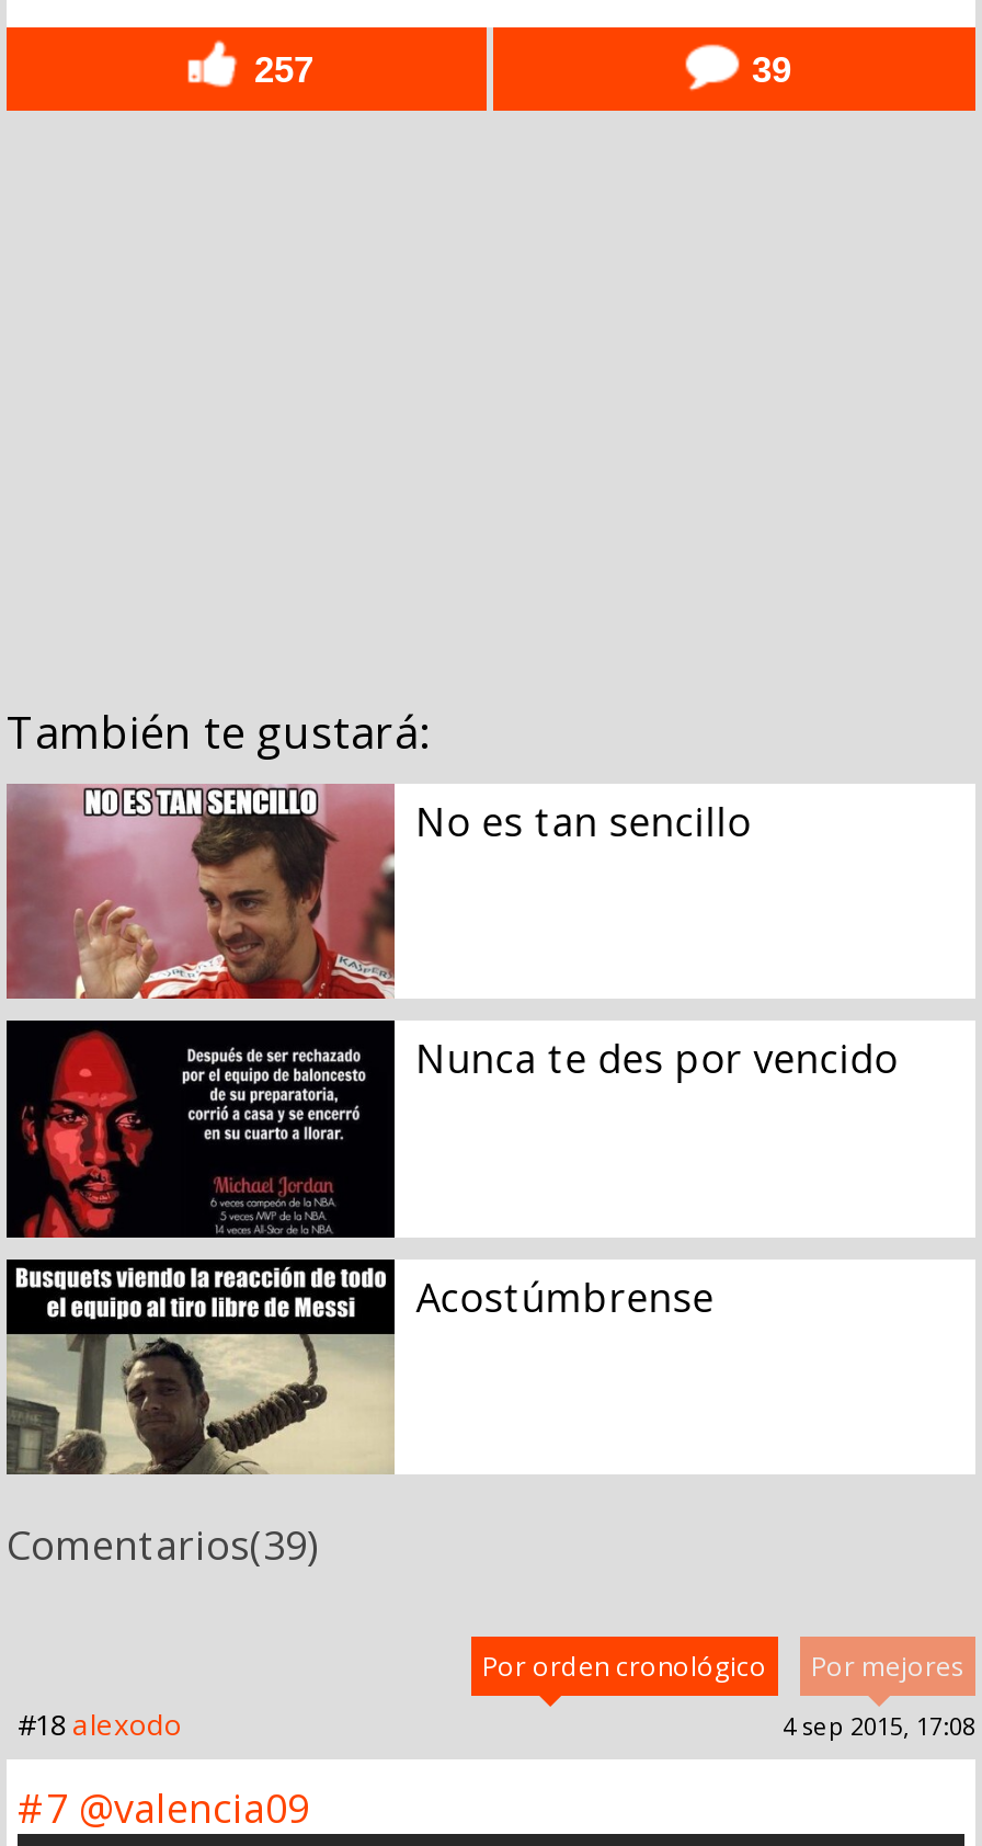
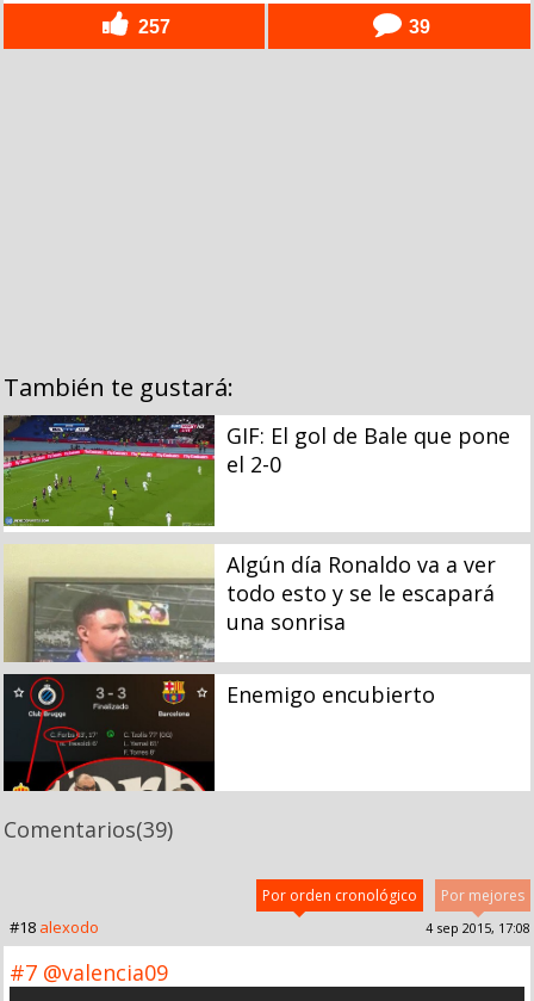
[7,784,751,1001] [image] | No es tan sencillo -> [4,414,510,532] [image] | GIF: El gol de Bale que pone | el 2-0
[7,1018,898,1240] [image] | Nunca te des por vencido -> [4,544,496,663] [image] | Algún día Ronaldo va a ver | todo esto y se le escapará | una sonrisa
[7,1260,714,1477] [image] | Acostúmbrense -> [4,674,435,792] [image] | Enemigo encubierto

